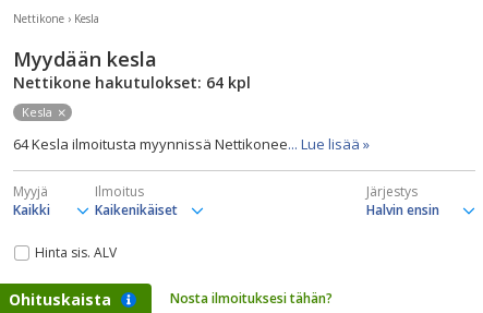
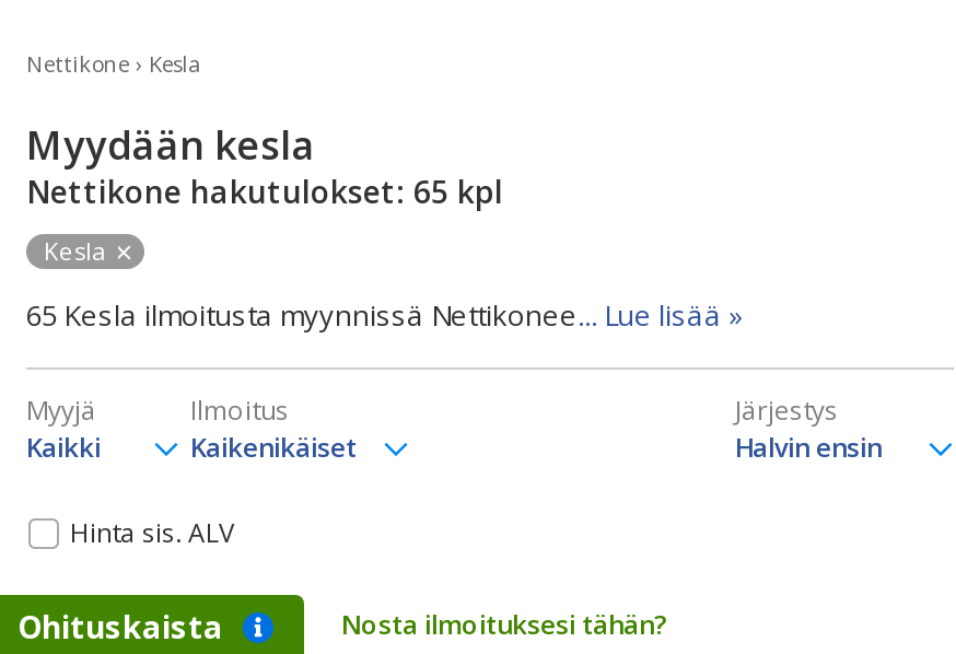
[13,72,251,93] Nettikone hakutulokset: 64 kpl -> [26,171,503,212] Nettikone hakutulokset: 65 kpl
[13,134,370,154] 64 Kesla ilmoitusta myynnissä Nettikonee... Lue lisää » -> [26,295,742,335] 65 Kesla ilmoitusta myynnissä Nettikonee... Lue lisää »

